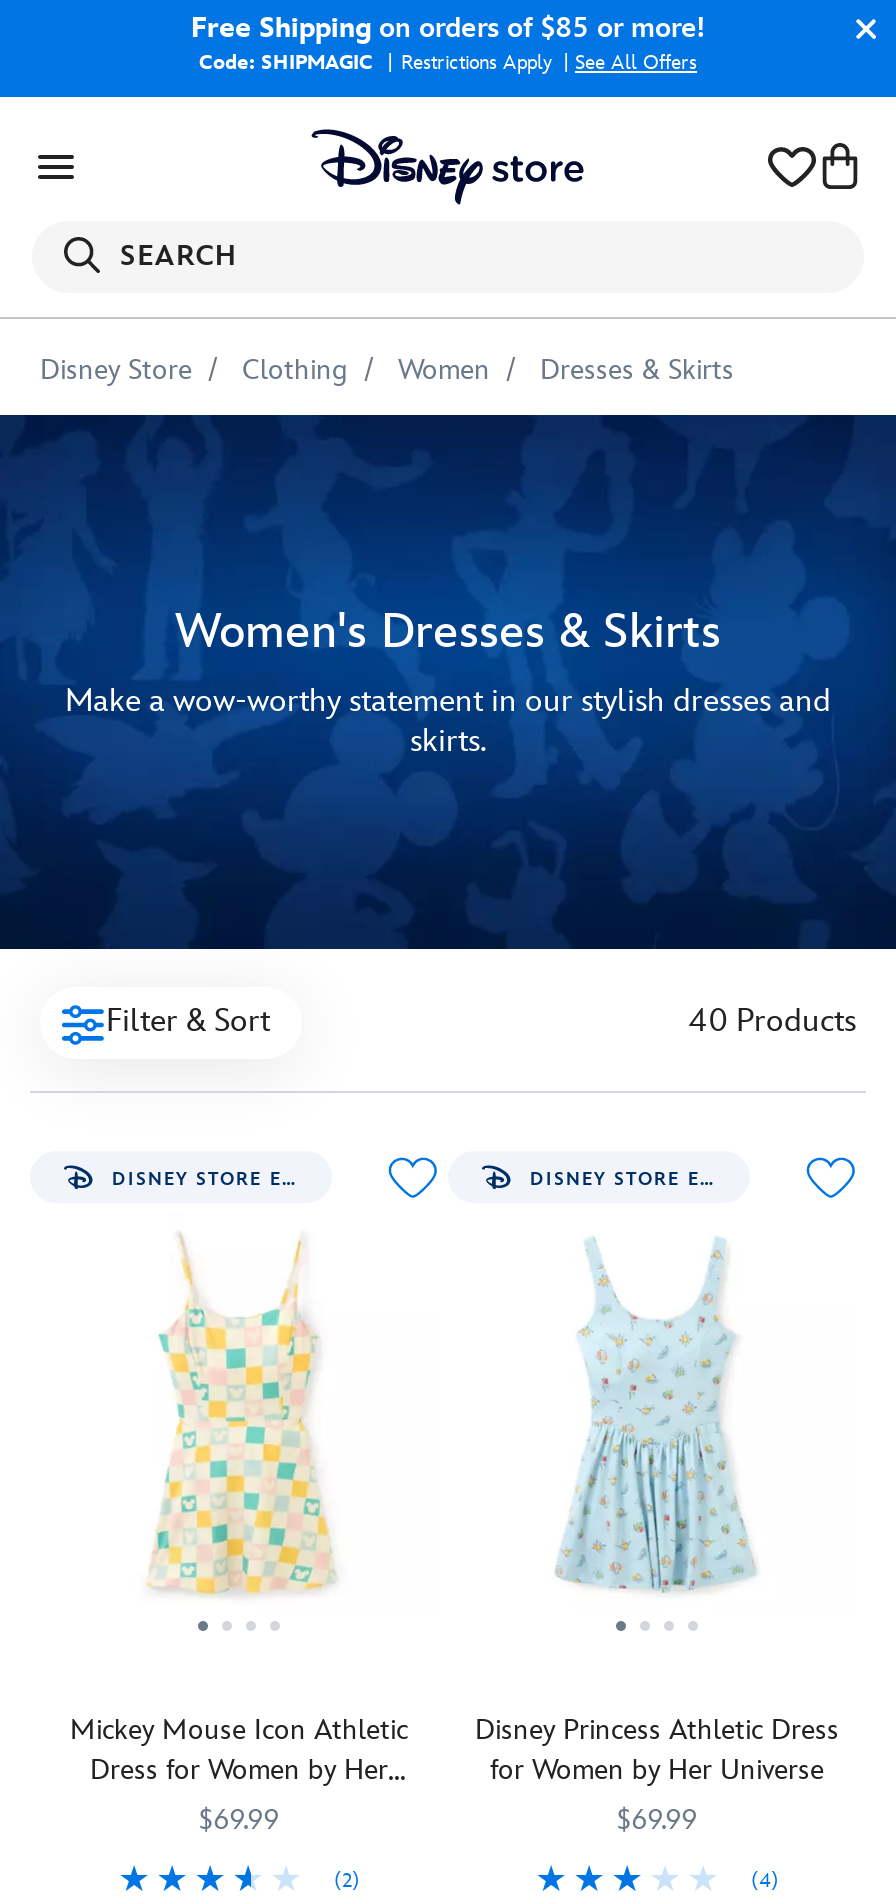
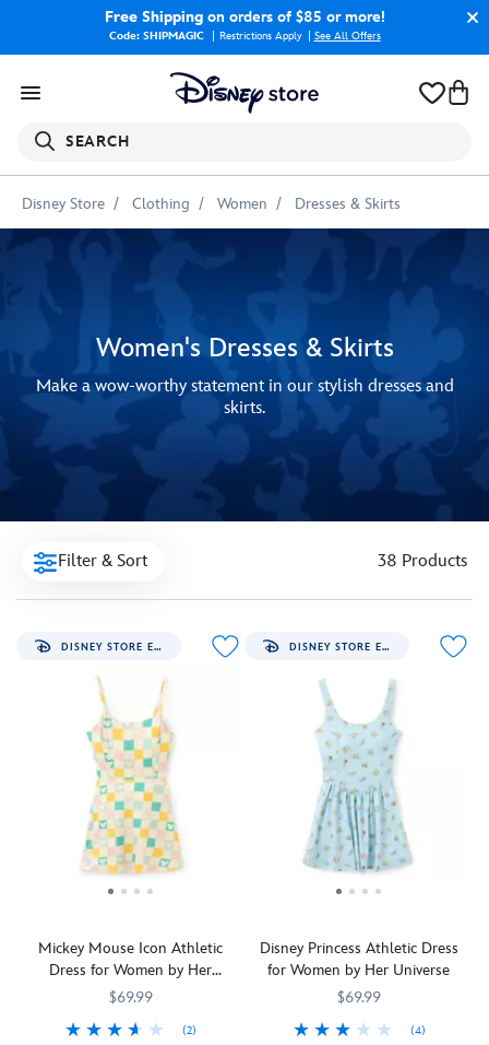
[688,1004,856,1042] 40 Products -> [378,551,467,572] 38 Products

